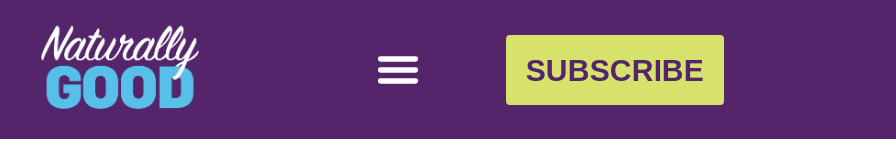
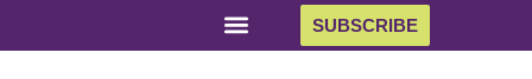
[6,25,890,141] [image] -> [4,15,528,66] [image]

